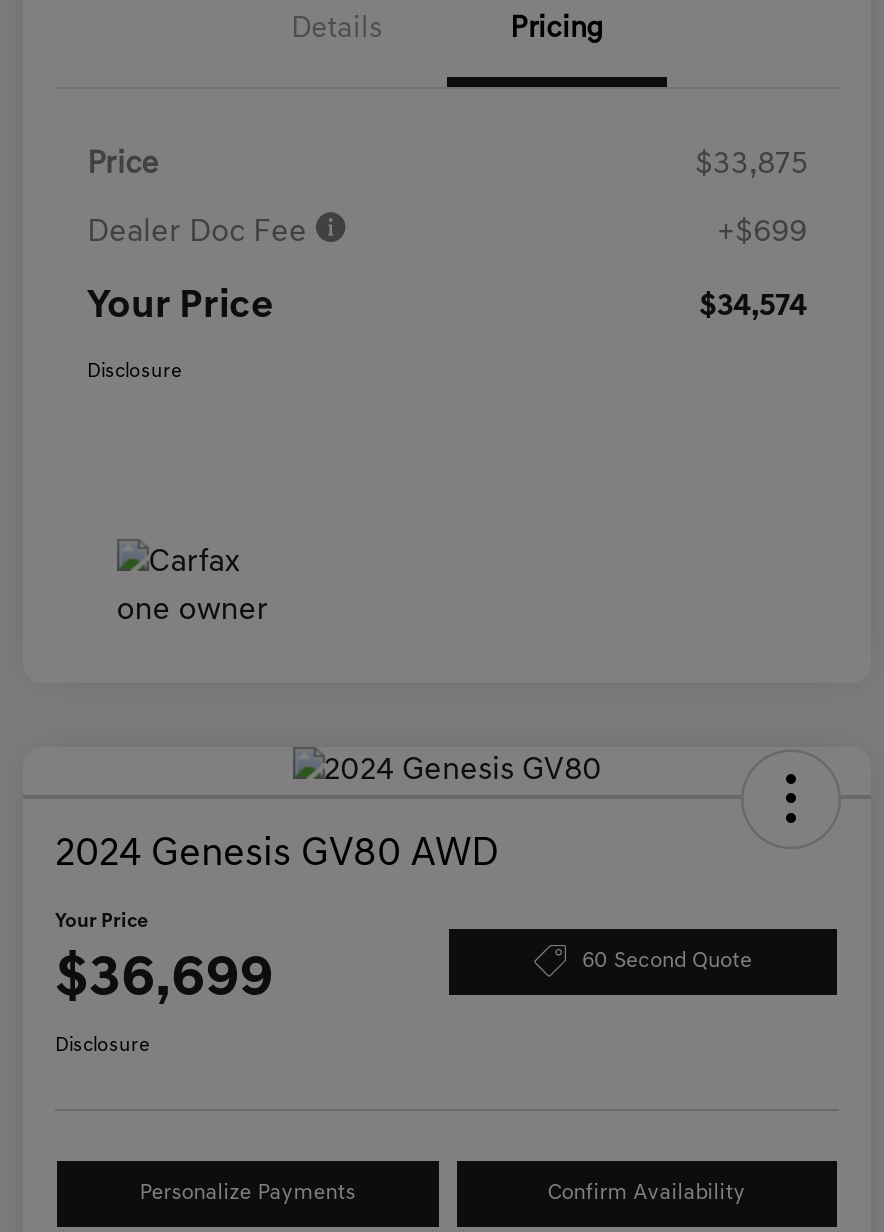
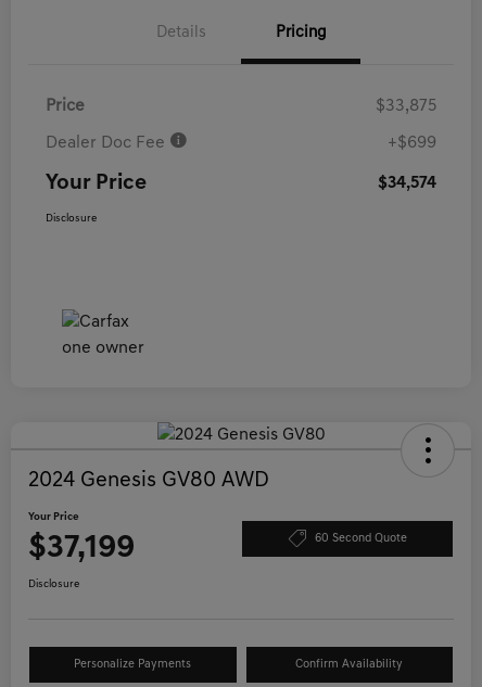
[55,950,273,1012] $36,699 -> [28,532,135,566] $37,199

